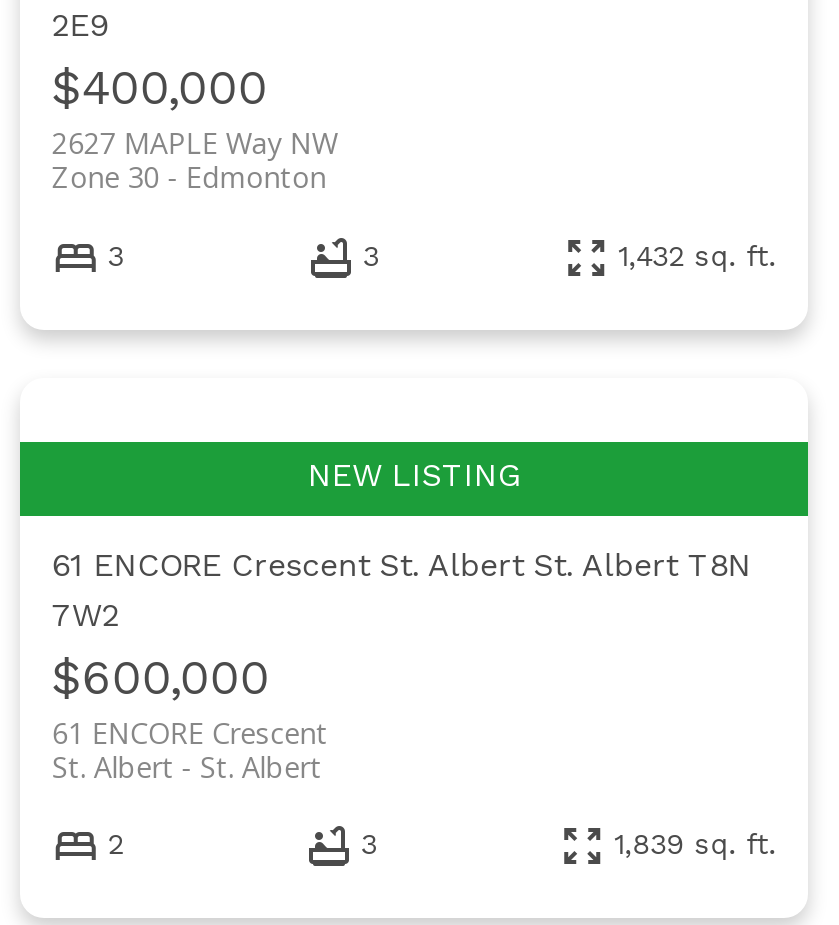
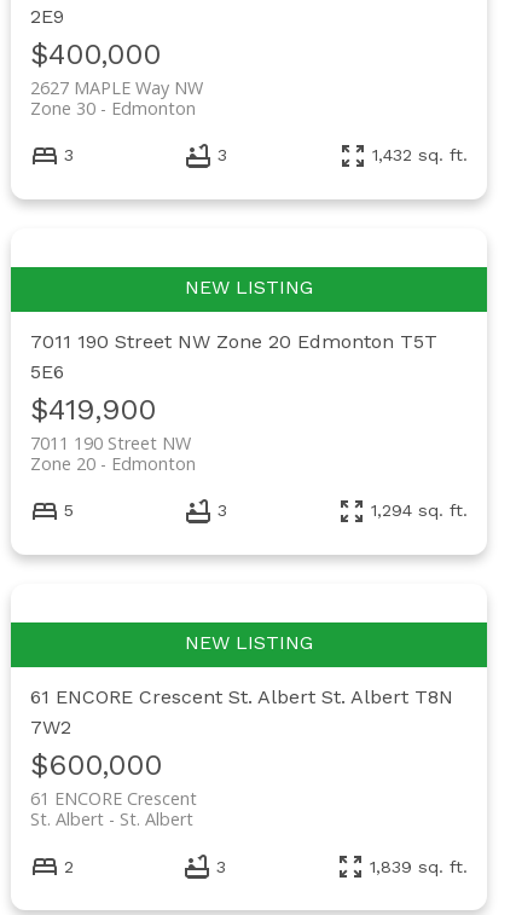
none -> [30,330,468,520] 7011 190 Street NW Zone 20 Edmonton T5T | 5E6 | $419,900 | 7011 190 Street NW | Edmonton | Zone 20 | 5 | 3 | 1,294 sq. ft.

